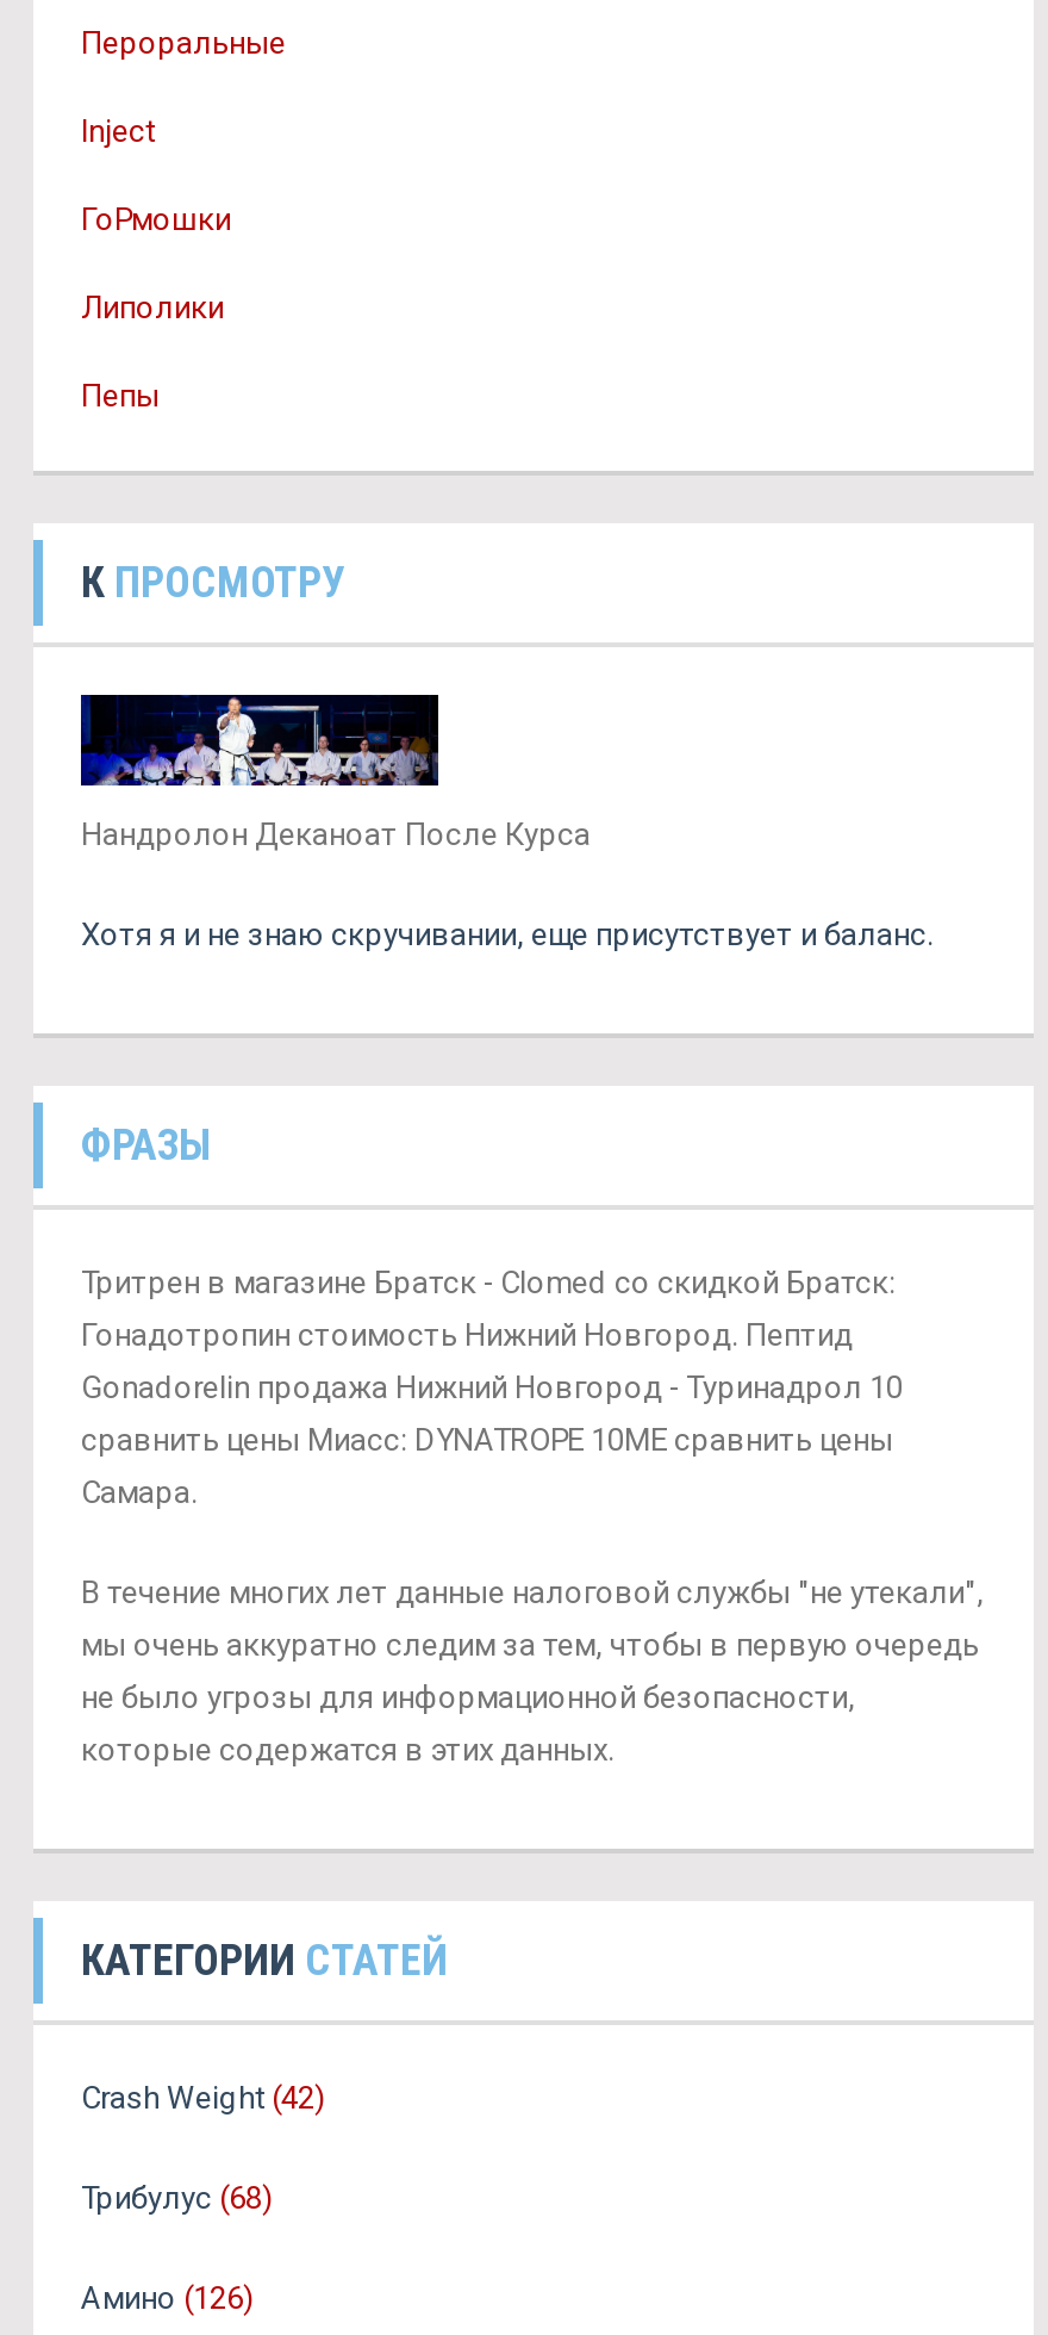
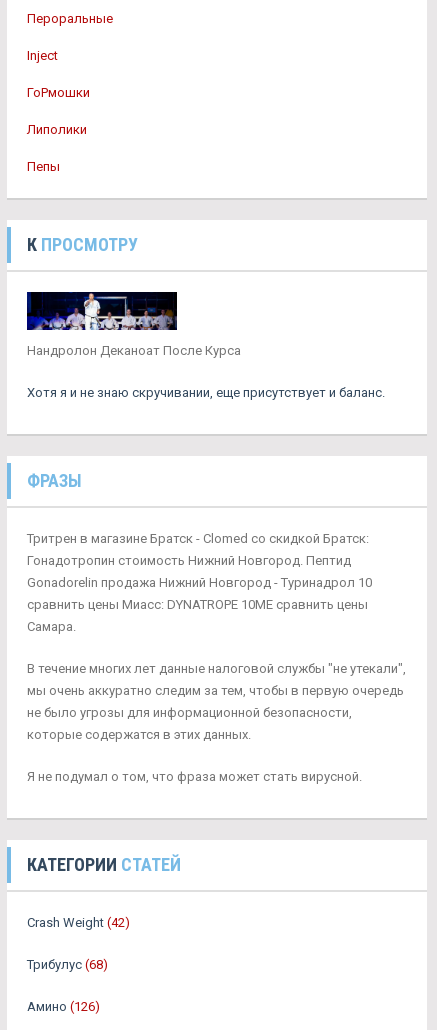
none -> [27,769,362,784] Я не подумал о том, что фраза может стать вирусной.

